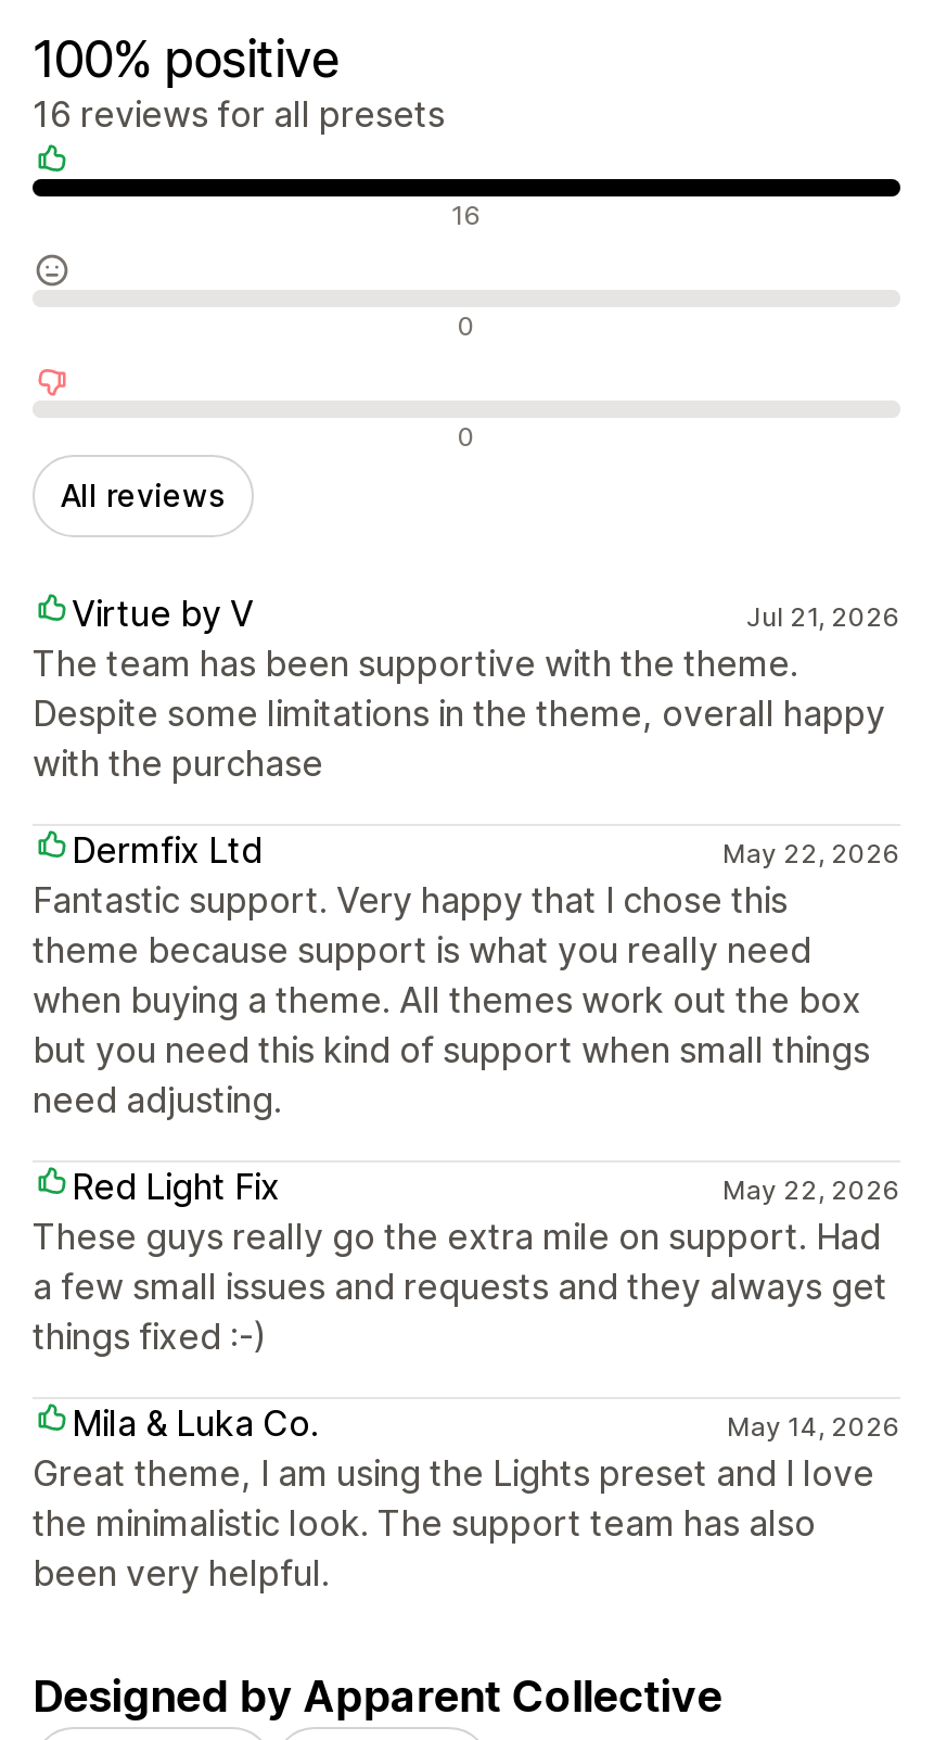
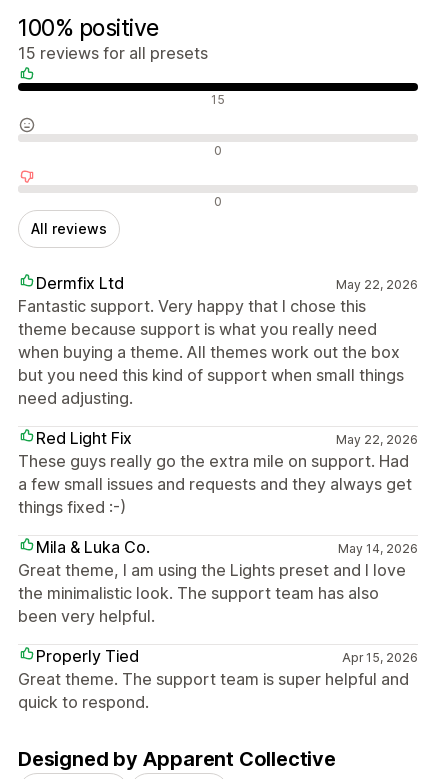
[33,92,445,135] 16 reviews for all presets -> [18,43,208,63] 15 reviews for all presets
[451,198,482,231] 16 -> [211,92,225,107] 15
[33,591,900,784] Virtue by V | Jul 21, 2026 | The team has been supportive with the theme. | Despite some limitations in the theme, overall happy | with the purchase -> none
moved [33,828,900,1594] -> [18,273,418,626]: Dermfix Ltd | May 22, 2026 | Fantastic support. Very happy that I chose this | ... | the minimalistic look. The support team has also | been very helpful.
none -> [18,646,418,712] Properly Tied | Apr 15, 2026 | Great theme. The support team is super helpful and | quick to respond.

